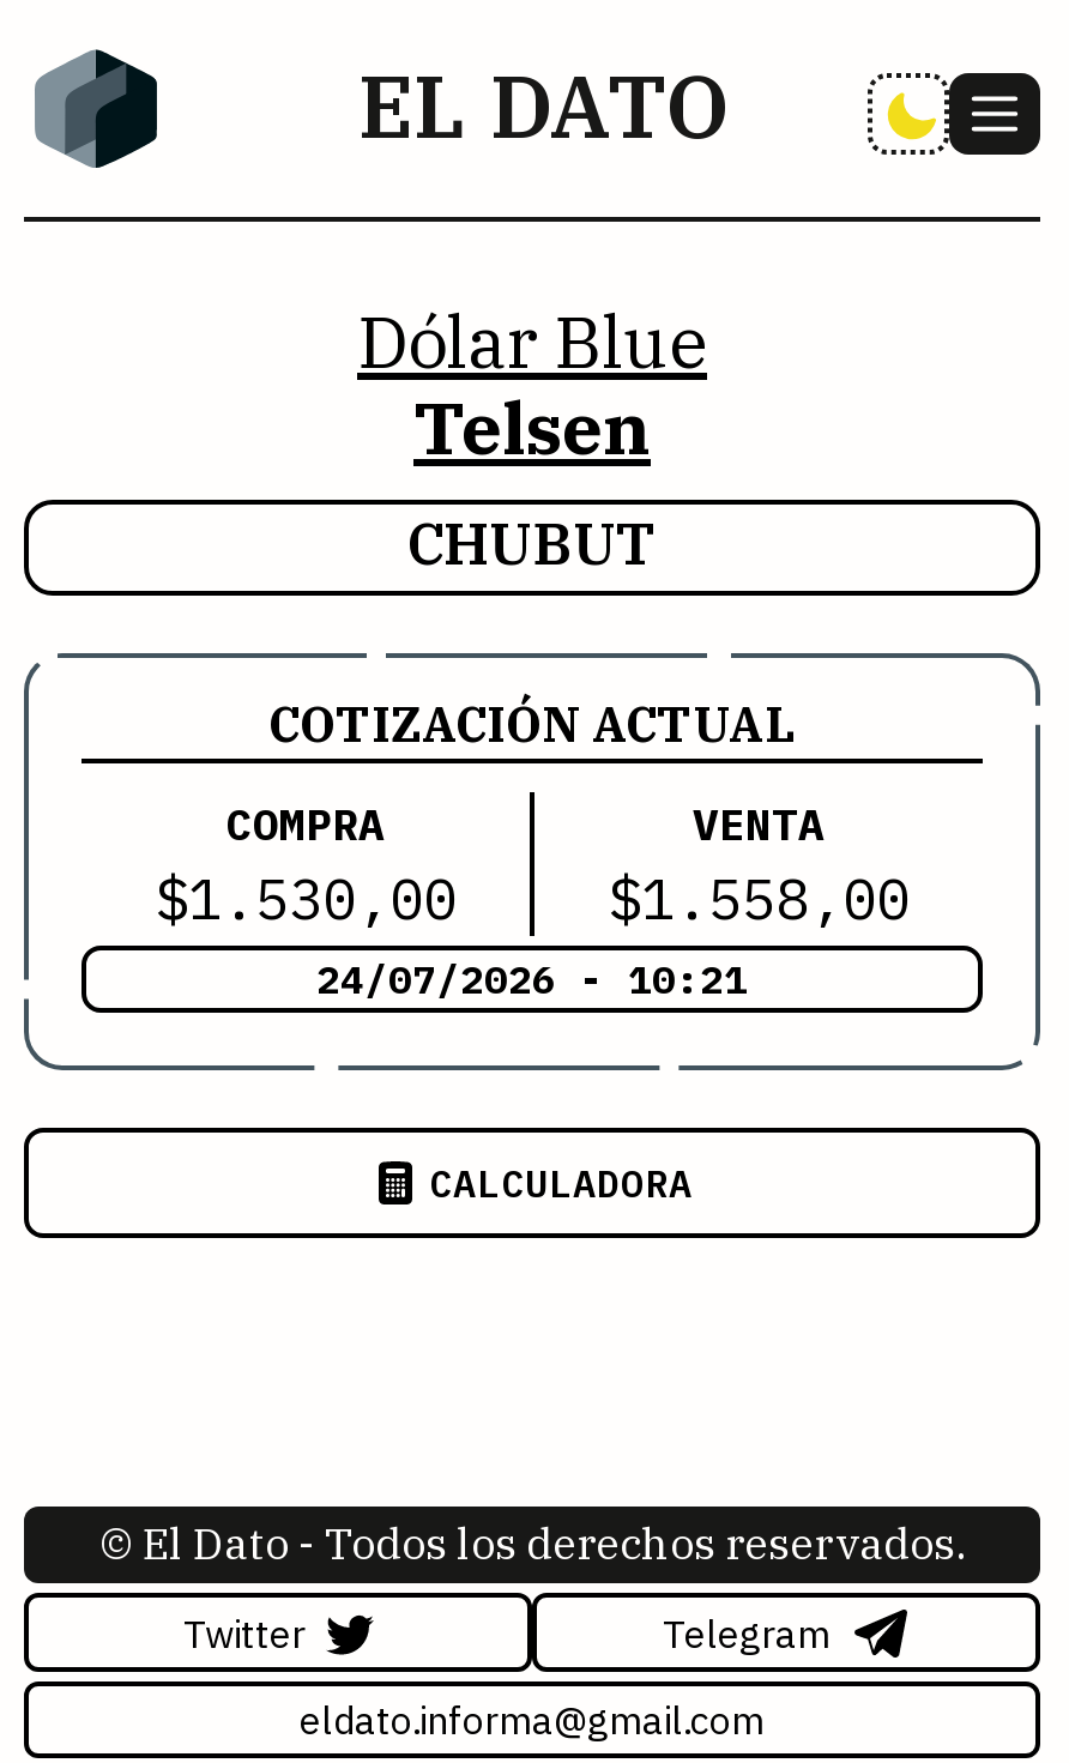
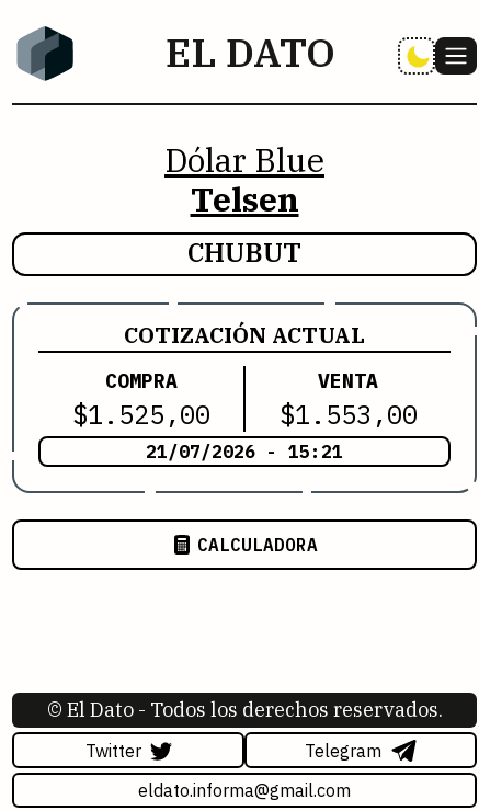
[155,859,457,936] $1.530,00 -> [72,397,210,432] $1.525,00
[608,859,910,936] $1.558,00 -> [279,397,417,432] $1.553,00
[316,955,748,1003] 24/07/2026 - 10:21 -> [146,441,343,462] 21/07/2026 - 15:21

